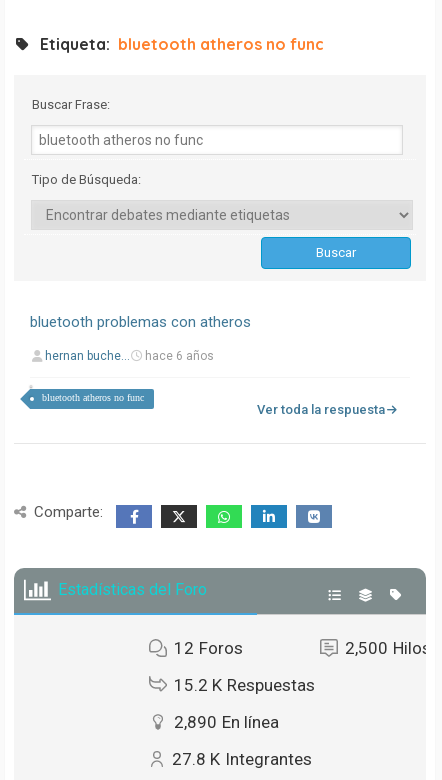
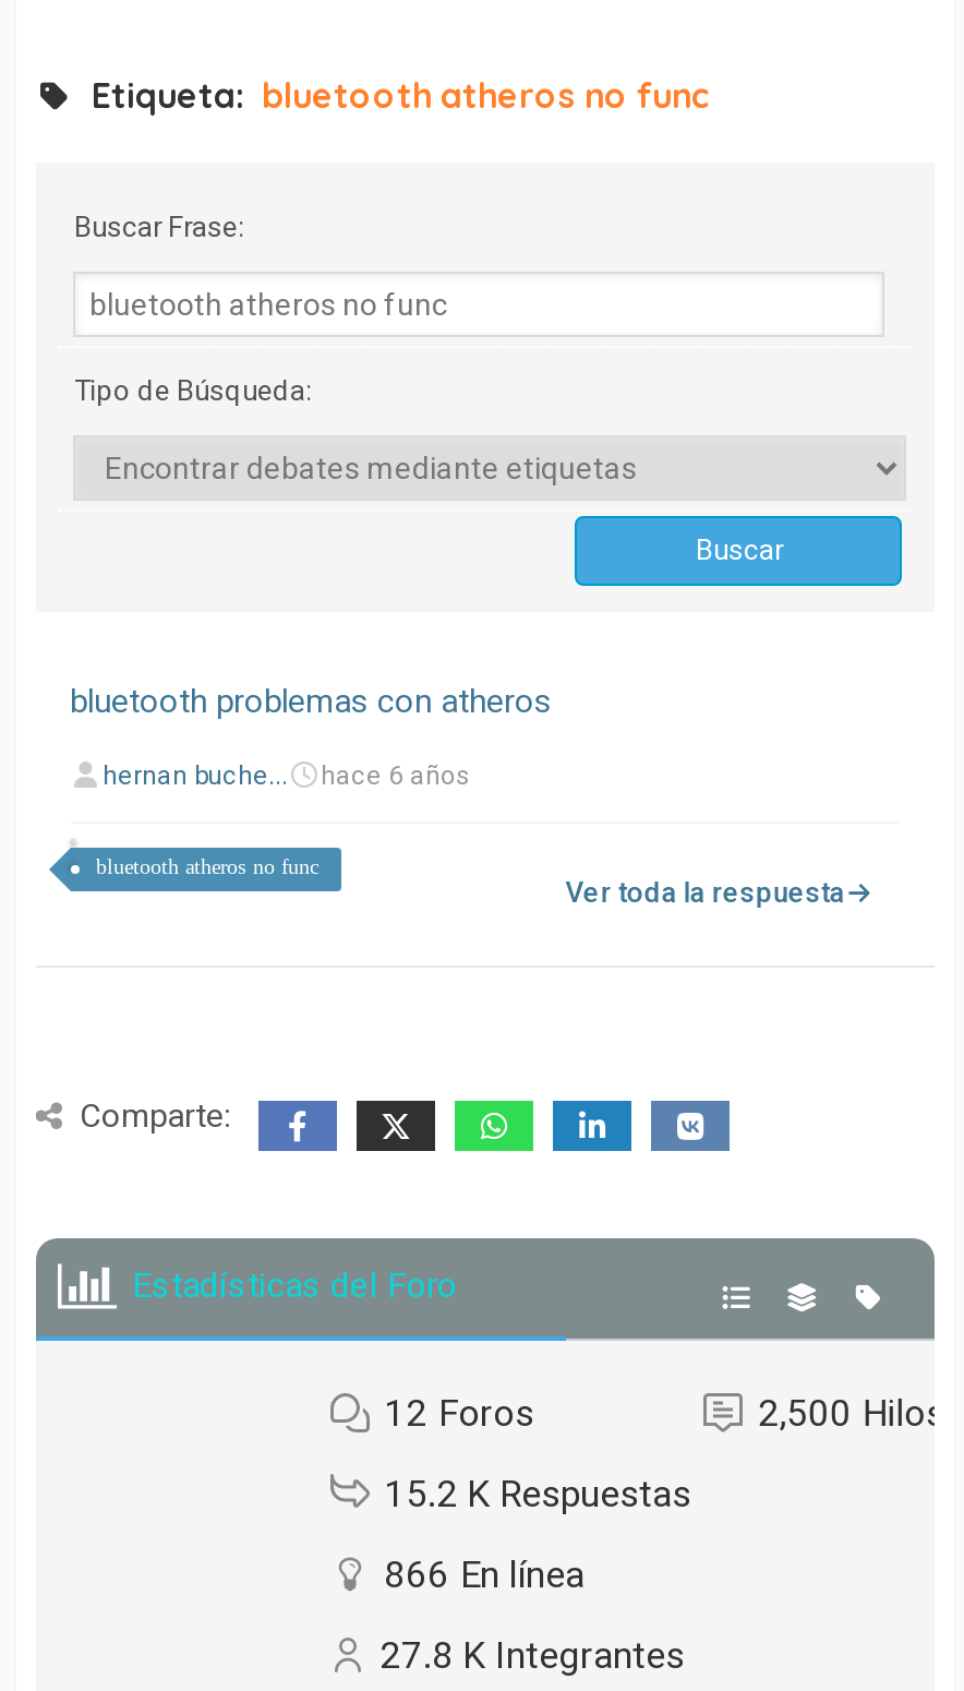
[173,712,278,732] 2,890 En línea -> [384,1552,585,1596] 866 En línea

